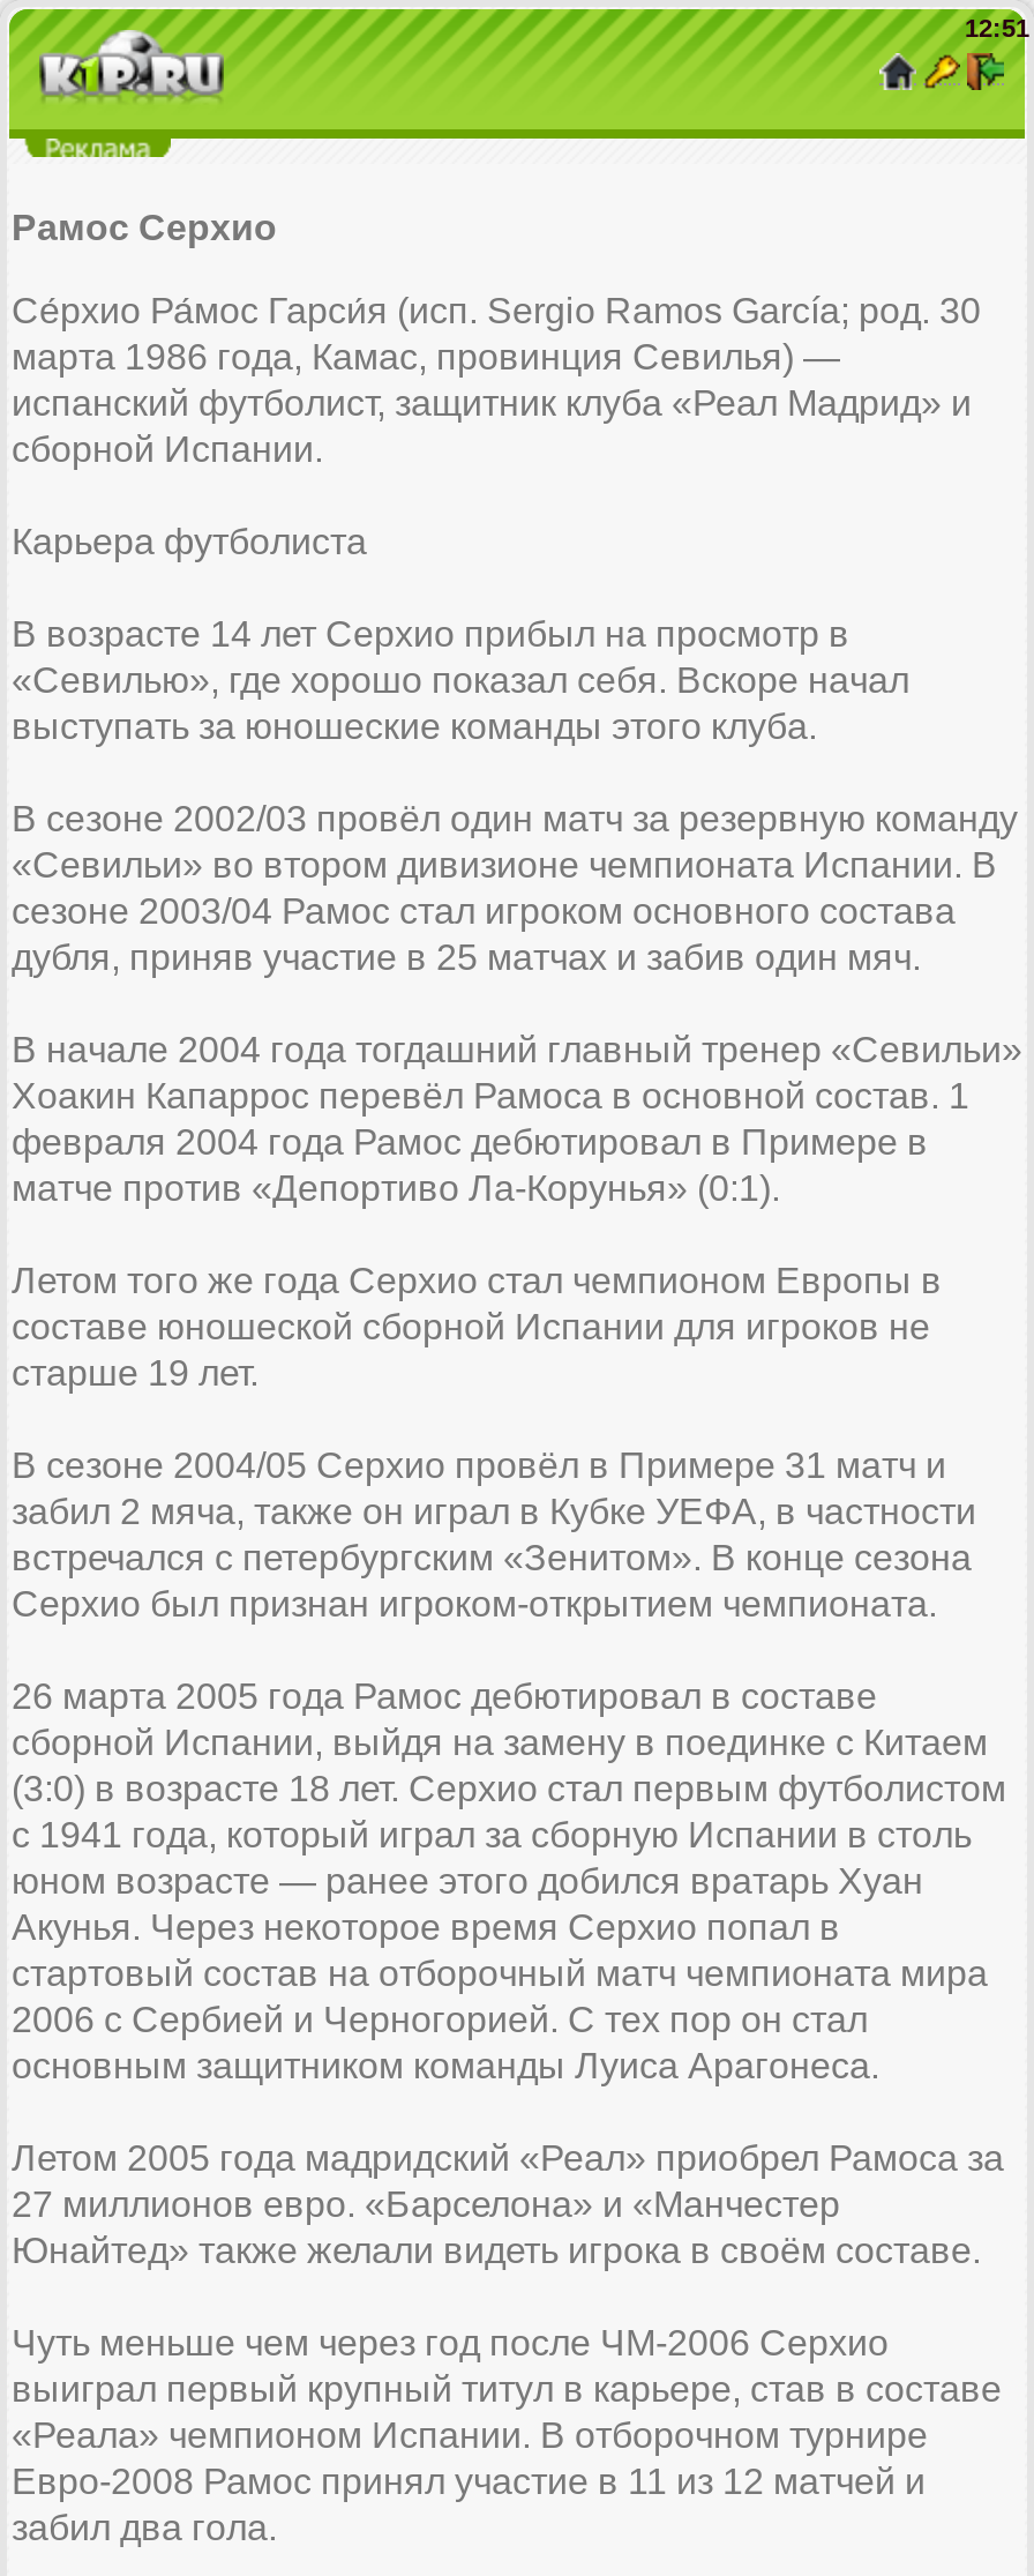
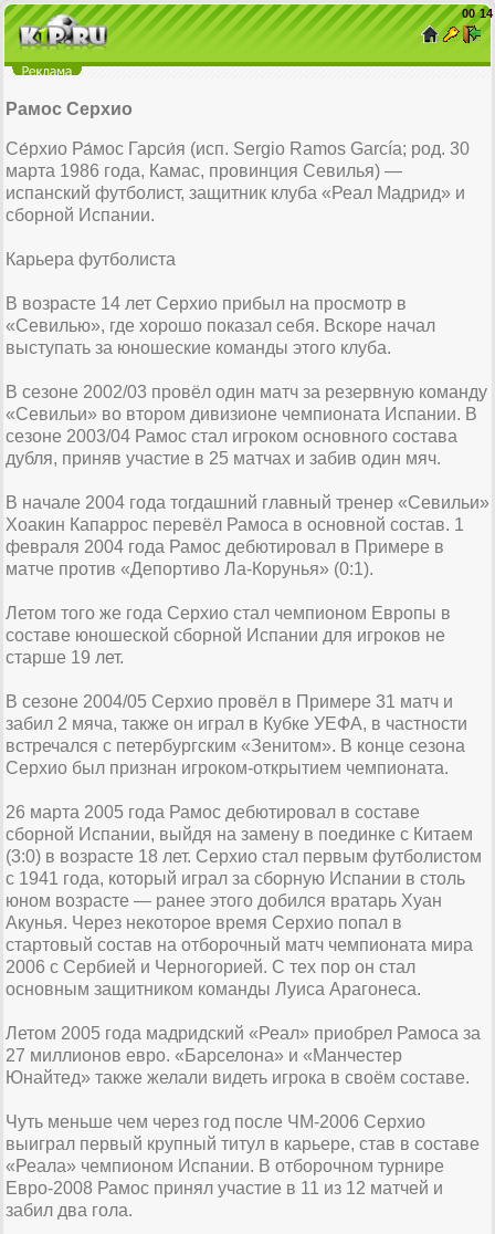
[965,14,1029,42] 12:51 -> [462,7,493,20] 00:14

